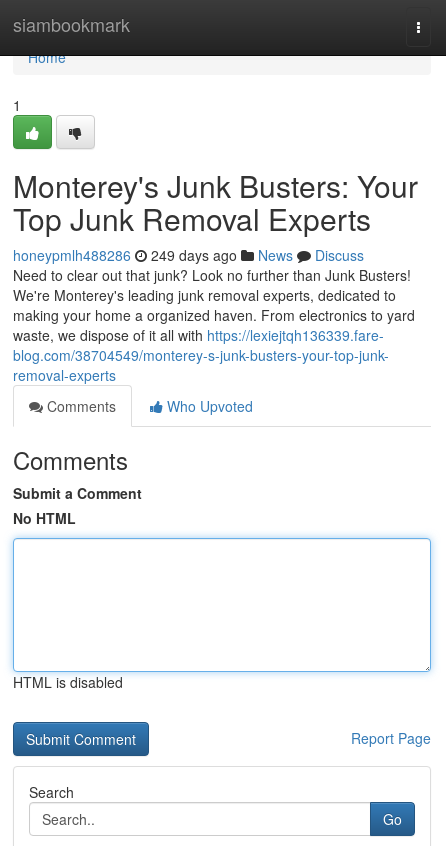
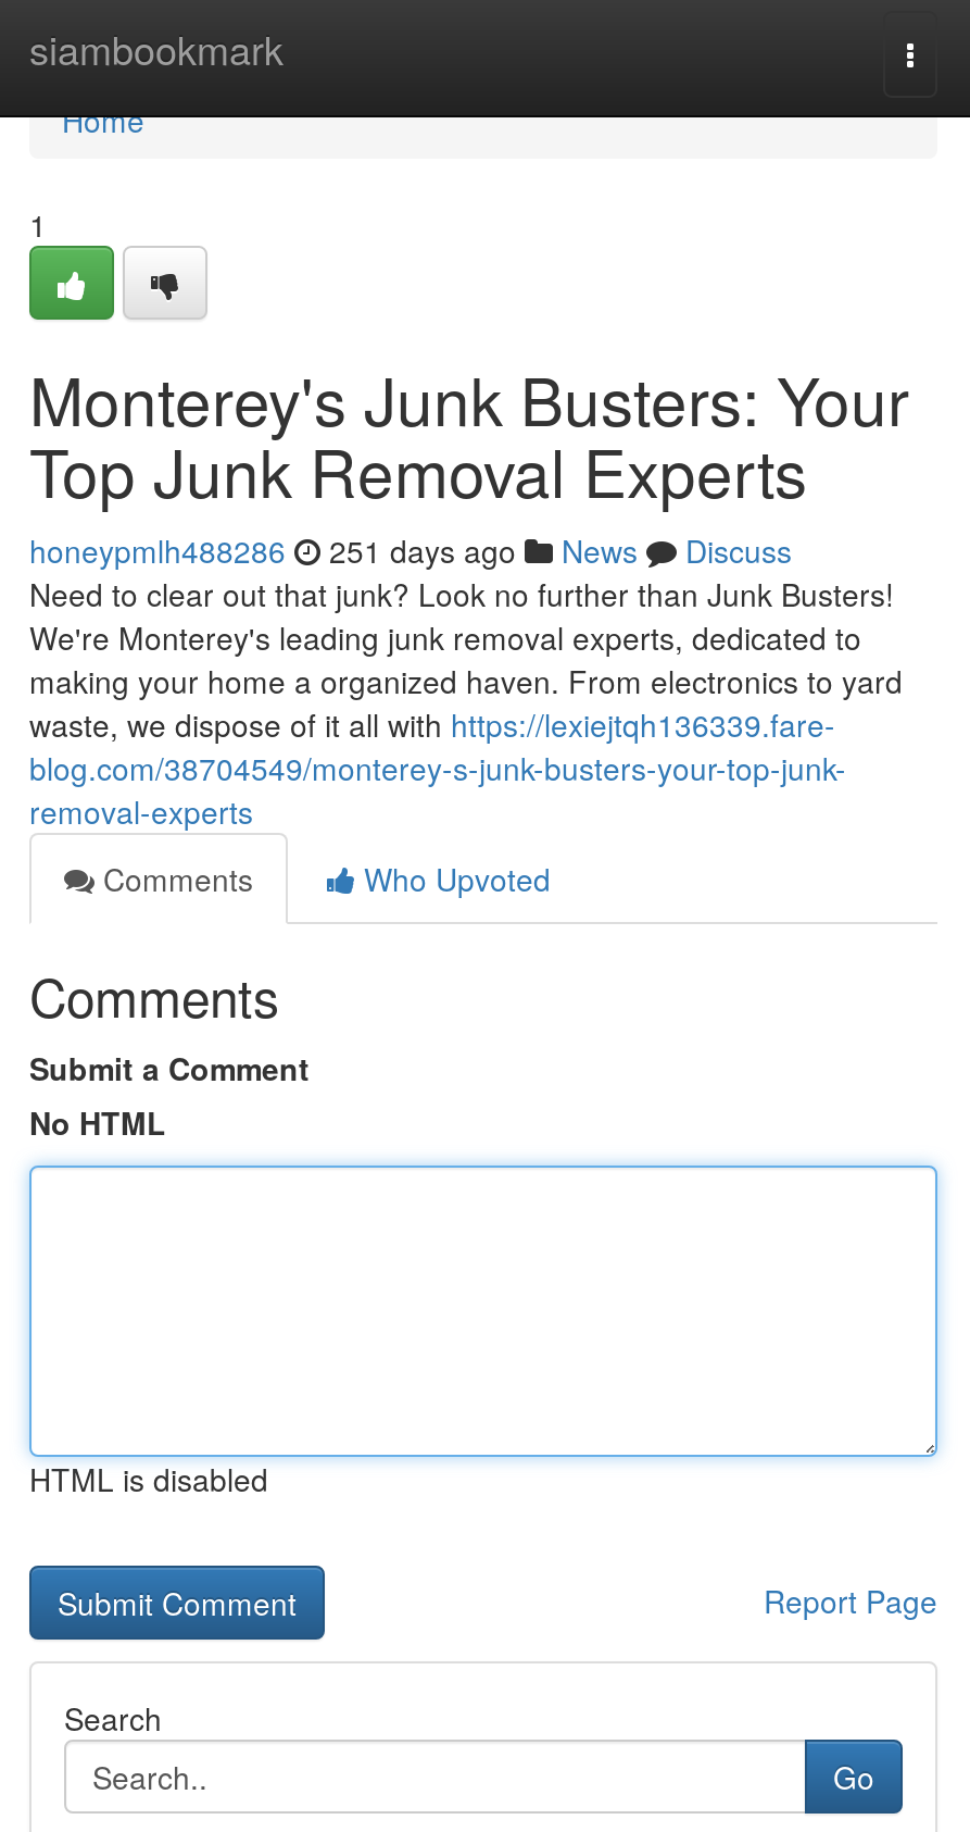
[13,245,364,265] honeypmlh488286 249 days ago News Discuss -> [29,528,792,572] honeypmlh488286 251 days ago News Discuss

